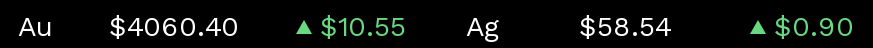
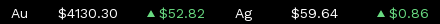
[18,10,239,42] Au $4060.40 -> [11,5,117,21] Au $4130.30
[320,10,500,42] $10.55 Ag -> [159,5,252,21] $52.82 Ag
[579,10,671,42] $58.54 -> [291,5,338,21] $59.64
[774,10,854,42] $0.90 -> [389,5,429,21] $0.86

